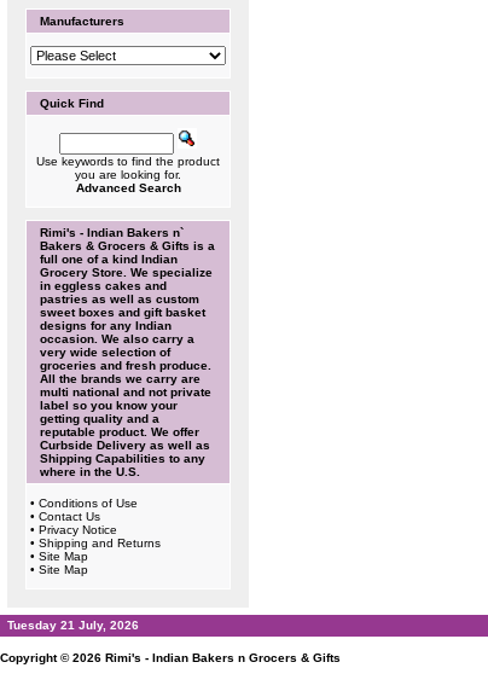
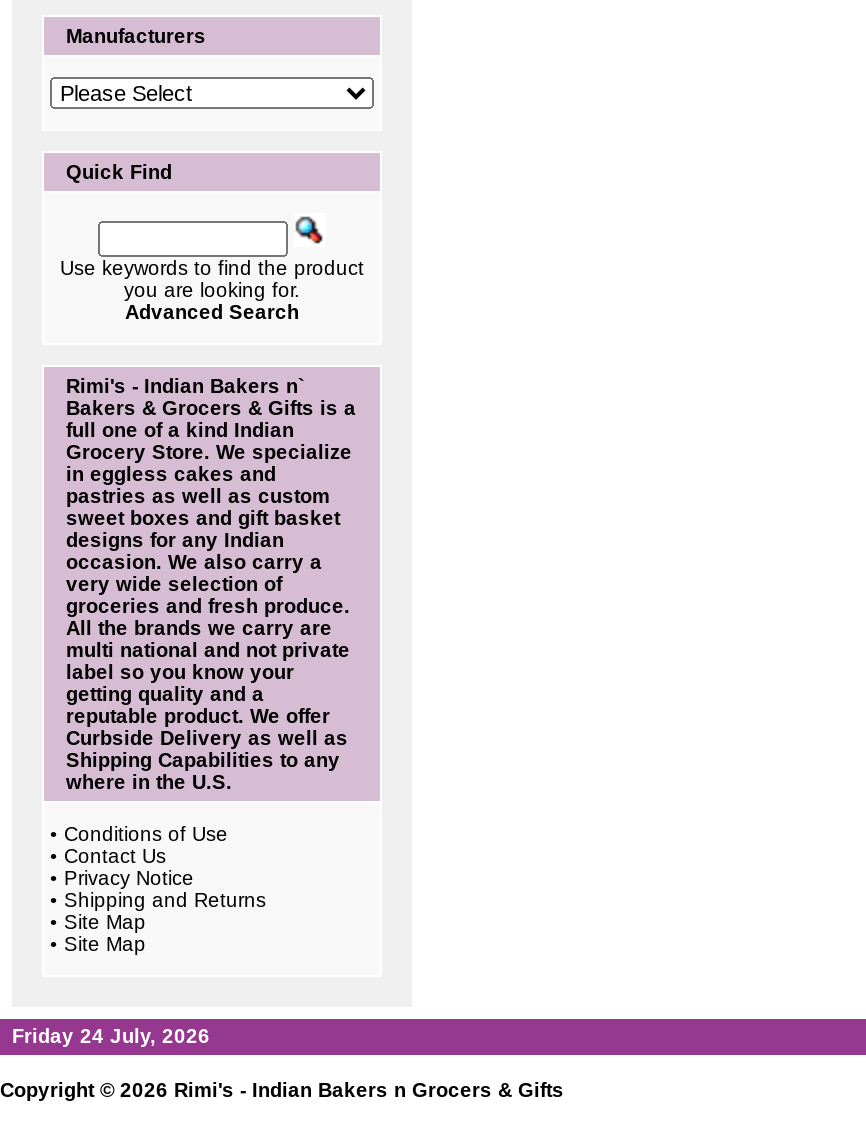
[0,618,146,632] Tuesday 21 July, 2026 -> [0,1025,222,1047] Friday 24 July, 2026

